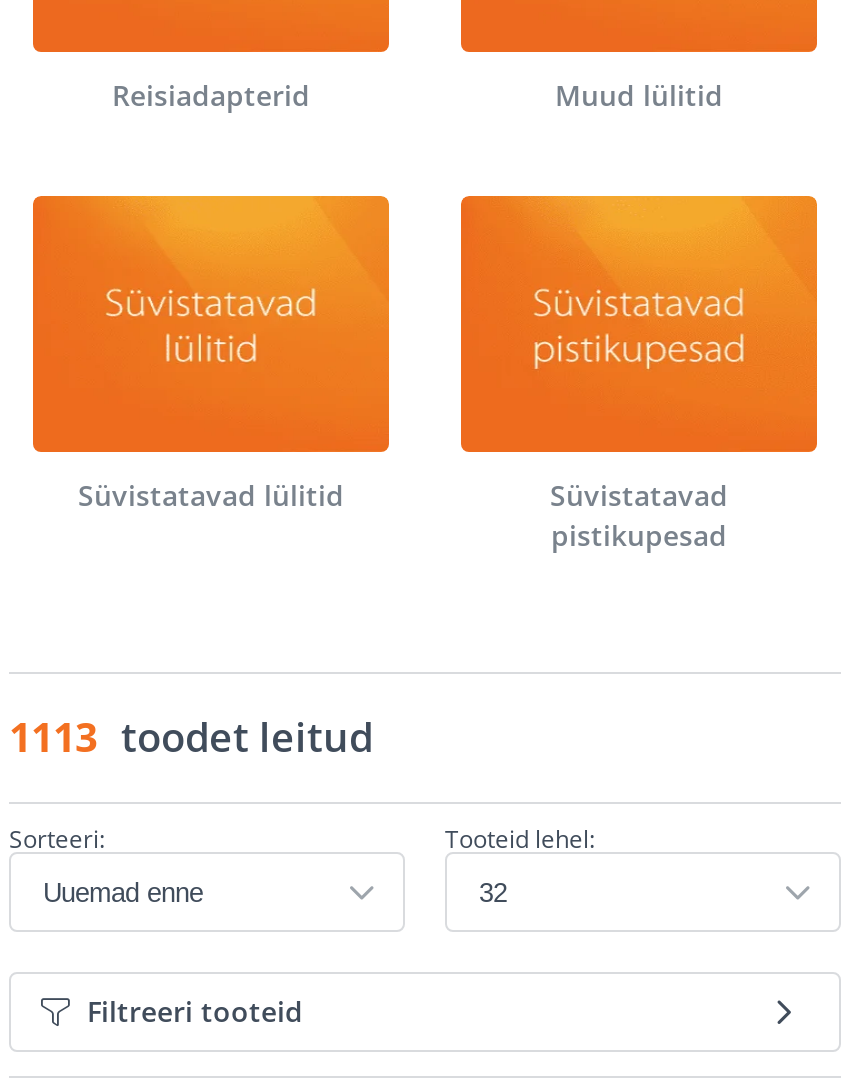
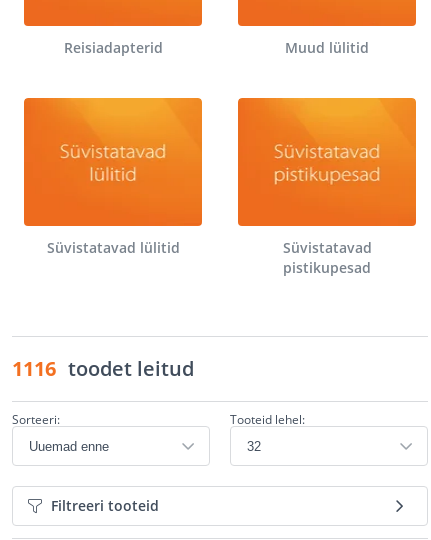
[9,710,373,764] 1113 toodet leitud -> [12,355,194,382] 1116 toodet leitud

